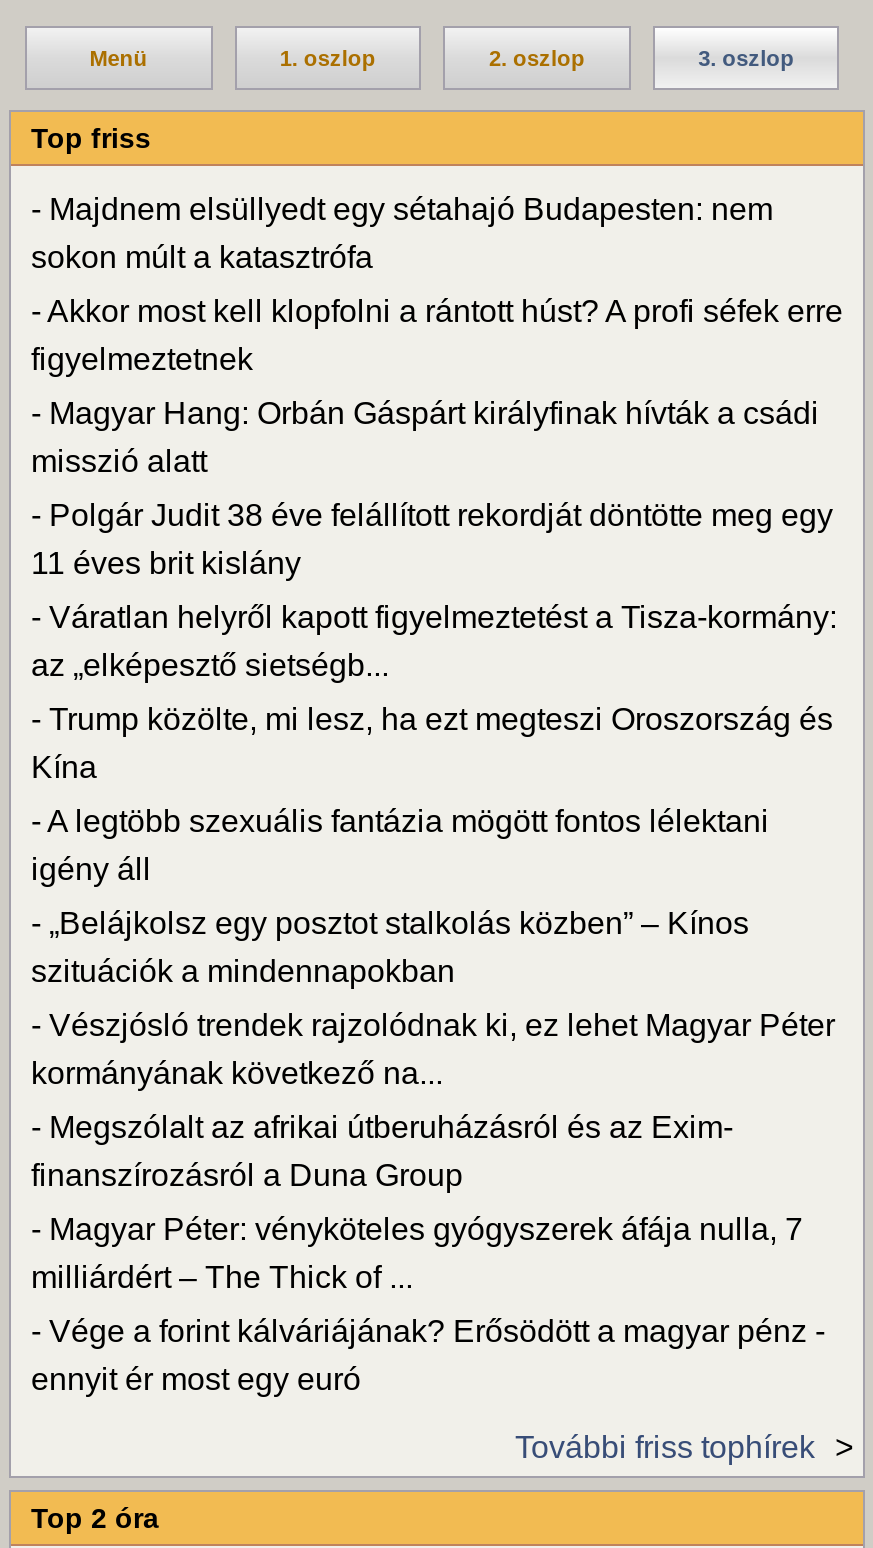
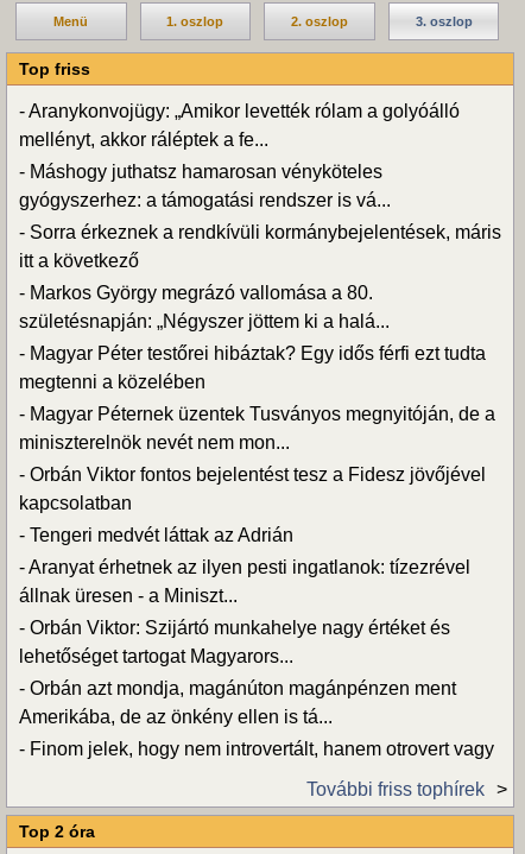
[31,192,773,274] - Majdnem elsüllyedt egy sétahajó Budapesten: nem | sokon múlt a katasztrófa -> [19,101,460,150] - Aranykonvojügy: „Amikor levették rólam a golyóálló | mellényt, akkor ráléptek a fe...
[31,294,843,376] - Akkor most kell klopfolni a rántott húst? A profi séfek erre | figyelmeztetnek -> [19,162,391,210] - Máshogy juthatsz hamarosan vényköteles | gyógyszerhez: a támogatási rendszer is vá...
[31,396,819,478] - Magyar Hang: Orbán Gáspárt királyfinak hívták a csádi | misszió alatt -> [19,222,501,271] - Sorra érkeznek a rendkívüli kormánybejelentések, máris | itt a következő
[31,498,833,580] - Polgár Judit 38 éve felállított rekordját döntötte meg egy | 11 éves brit kislány -> [19,283,390,331] - Markos György megrázó vallomása a 80. | születésnapján: „Négyszer jöttem ki a halá...
[31,600,837,682] - Váratlan helyről kapott figyelmeztetést a Tisza-kormány: | az „elképesztő sietségb... -> [19,343,486,392] - Magyar Péter testőrei hibáztak? Egy idős férfi ezt tudta | megtenni a közelében
[31,702,833,784] - Trump közölte, mi lesz, ha ezt megteszi Oroszország és | Kína -> [19,404,495,453] - Magyar Péternek üzentek Tusványos megnyitóján, de a | miniszterelnök nevét nem mon...
[31,804,769,886] - A legtöbb szexuális fantázia mögött fontos lélektani | igény áll -> [19,464,486,513] - Orbán Viktor fontos bejelentést tesz a Fidesz jövőjével | kapcsolatban
[31,906,749,988] - „Belájkolsz egy posztot stalkolás közben” – Kínos | szituációk a mindennapokban -> [19,525,293,545] - Tengeri medvét láttak az Adrián
[31,1008,835,1090] - Vészjósló trendek rajzolódnak ki, ez lehet Magyar Péter | kormányának következő na... -> [19,557,470,606] - Aranyat érhetnek az ilyen pesti ingatlanok: tízezrével | állnak üresen - a Miniszt...
[31,1110,733,1192] - Megszólalt az afrikai útberuházásról és az Exim- | finanszírozásról a Duna Group -> [19,618,450,666] - Orbán Viktor: Szijártó munkahelye nagy értéket és | lehetőséget tartogat Magyarors...
[31,1212,803,1294] - Magyar Péter: vényköteles gyógyszerek áfája nulla, 7 | milliárdért – The Thick of ... -> [19,678,456,727] - Orbán azt mondja, magánúton magánpénzen ment | Amerikába, de az önkény ellen is tá...
[31,1314,825,1396] - Vége a forint kálváriájának? Erősödött a magyar pénz - | ennyit ér most egy euró -> [19,739,494,759] - Finom jelek, hogy nem introvertált, hanem otrovert vagy

